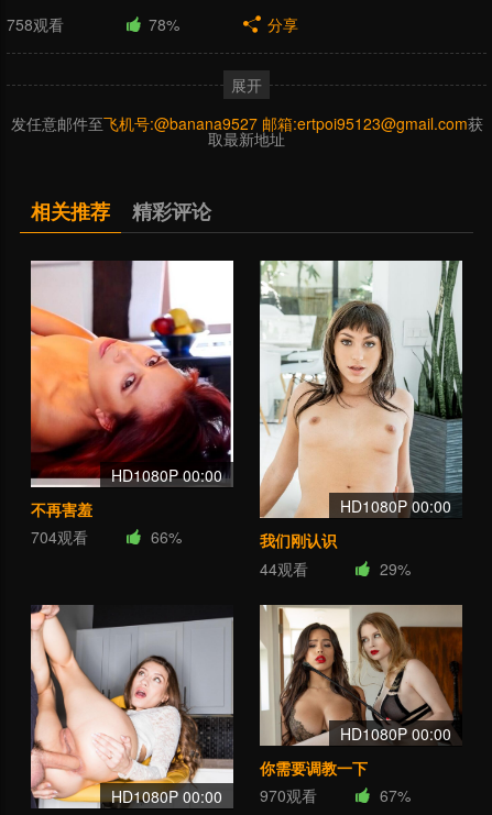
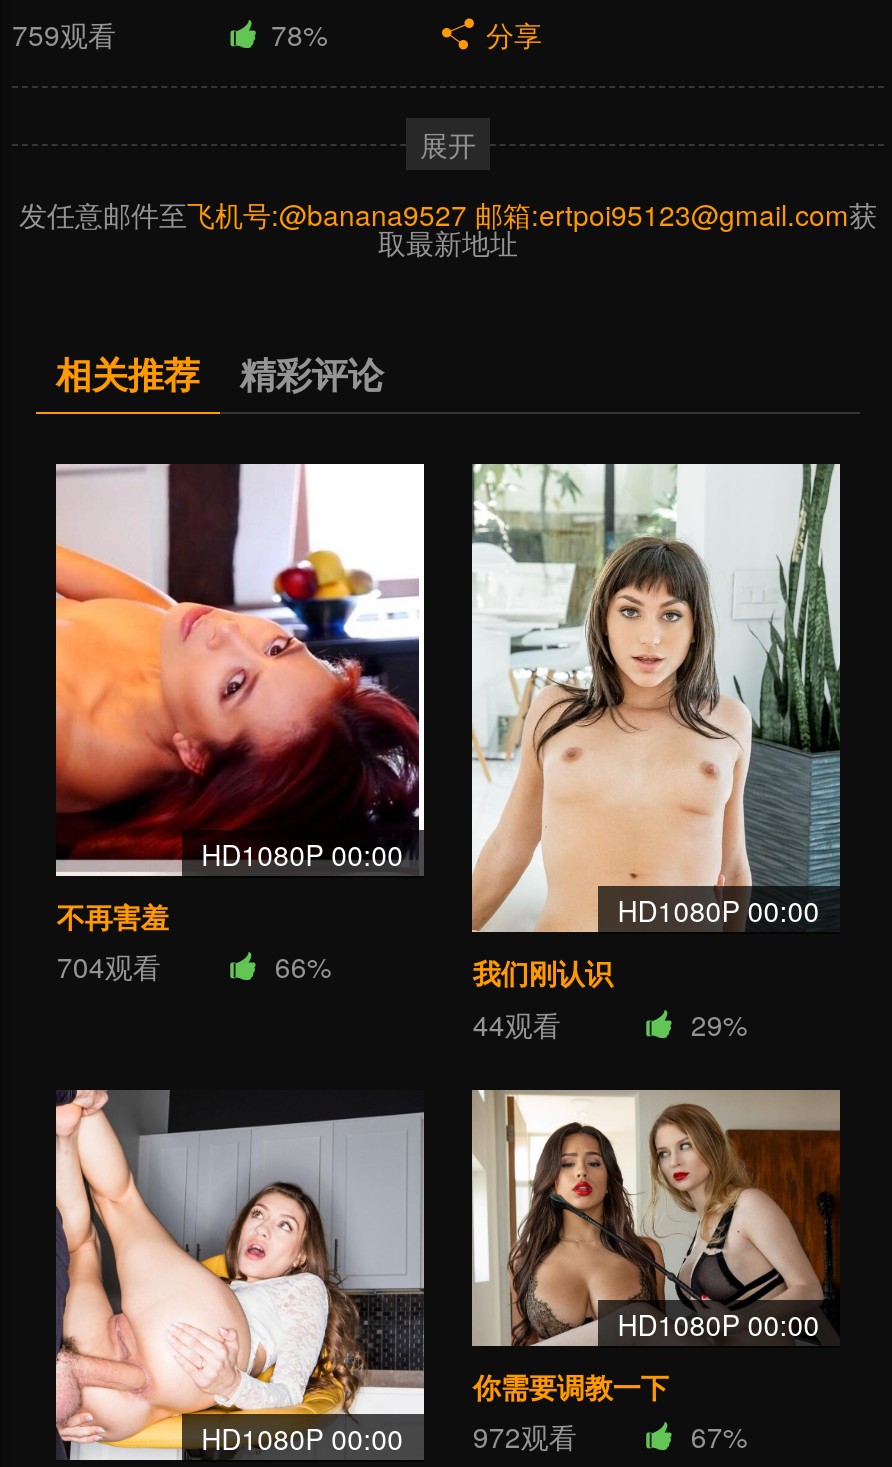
[7,13,64,35] 758观看 -> [12,14,116,54] 759观看
[111,785,317,808] HD1080P 00:00 970观看 -> [201,1417,577,1459] HD1080P 00:00 972观看

